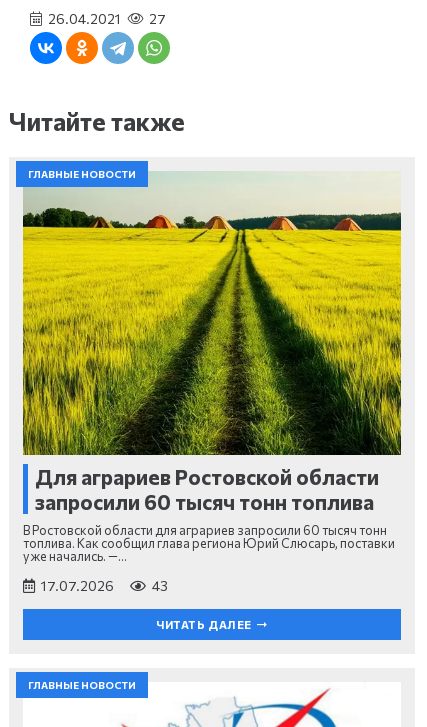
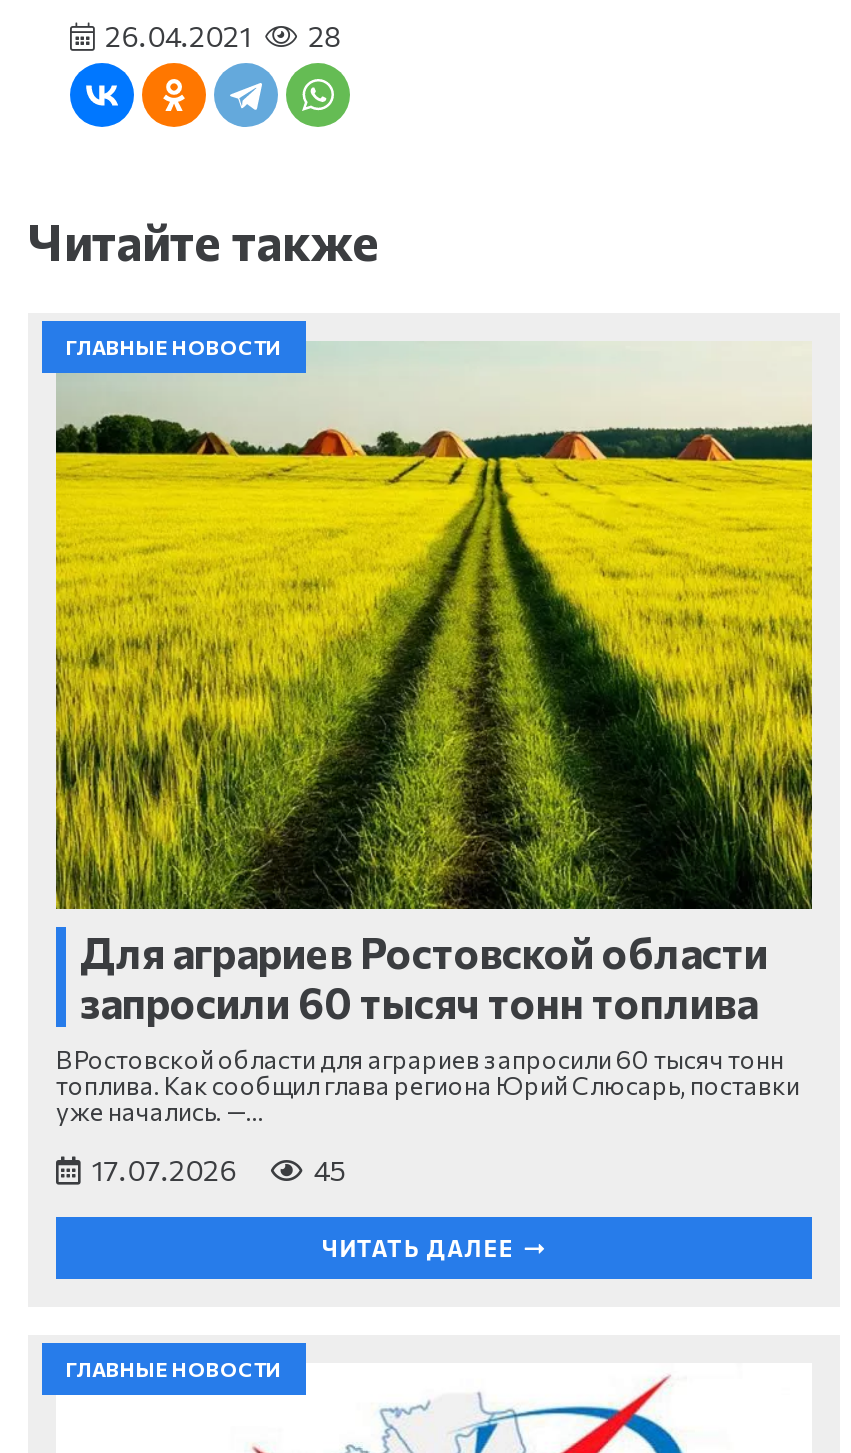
[48,10,166,27] 26.04.2021 27 -> [105,19,342,53] 26.04.2021 28
[152,577,168,594] 43 -> [314,1153,346,1187] 45

